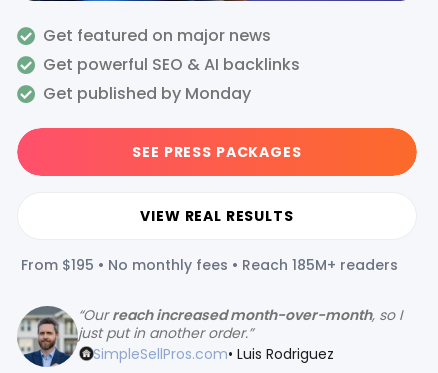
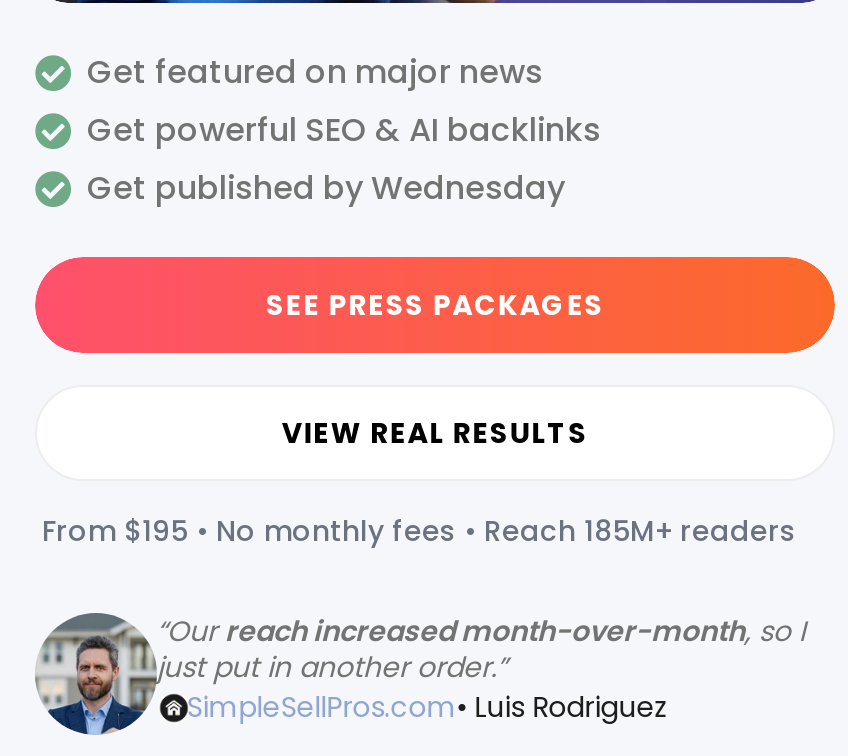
[43,82,251,105] Get published by Monday -> [87,165,565,211] Get published by Wednesday

